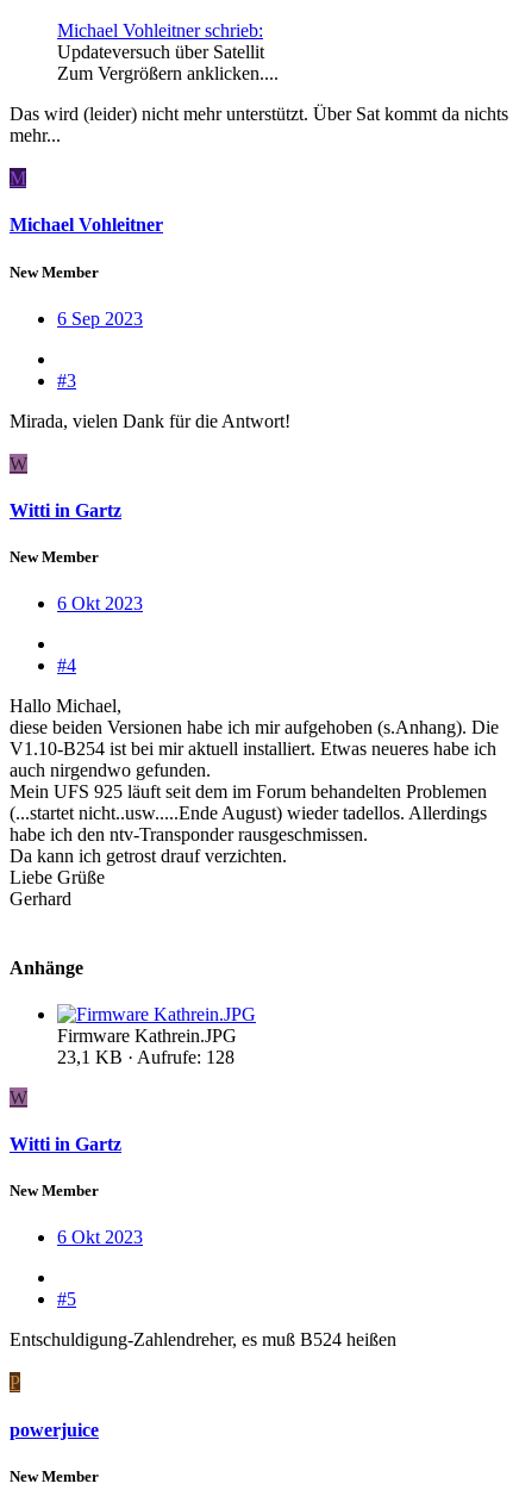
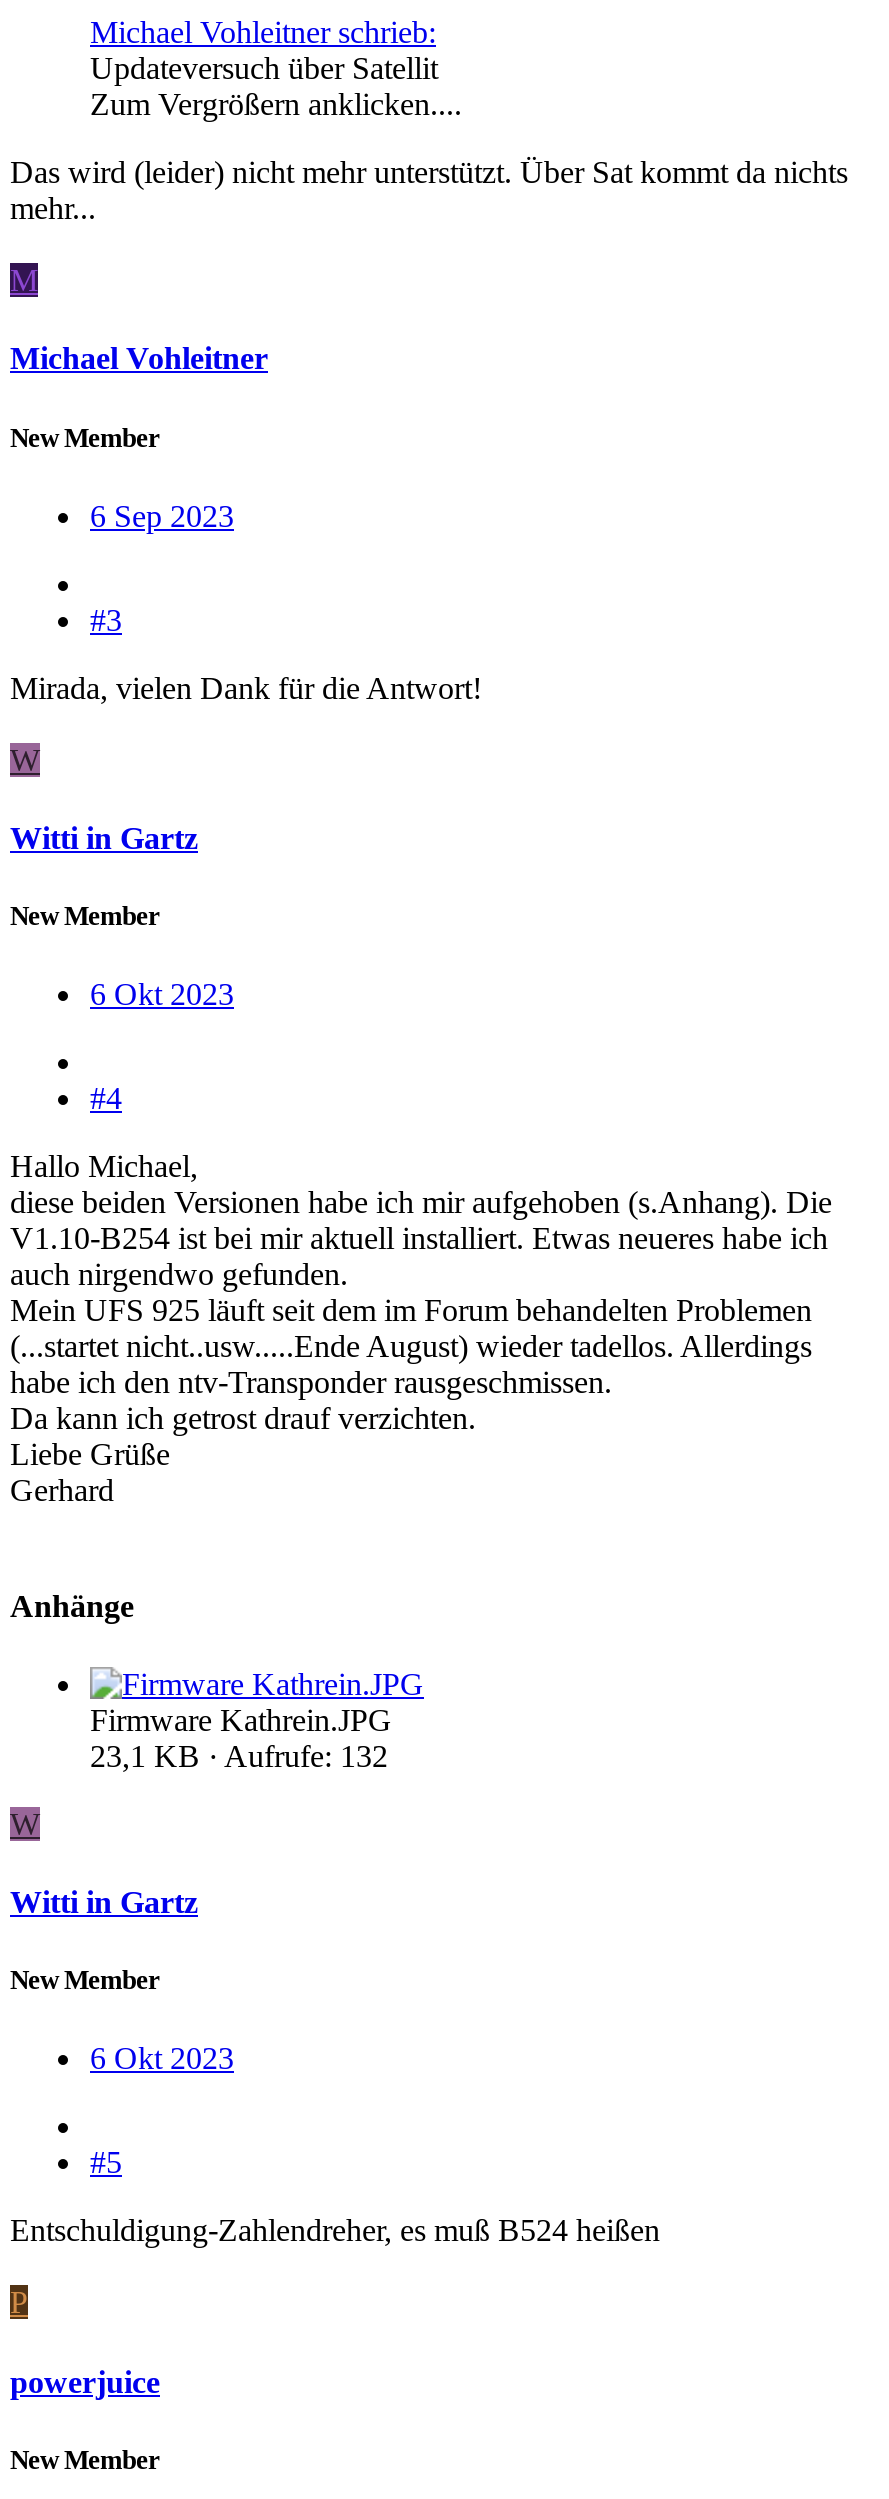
[57,1047,235,1067] 23,1 KB · Aufrufe: 128 -> [90,1739,388,1773] 23,1 KB · Aufrufe: 132

